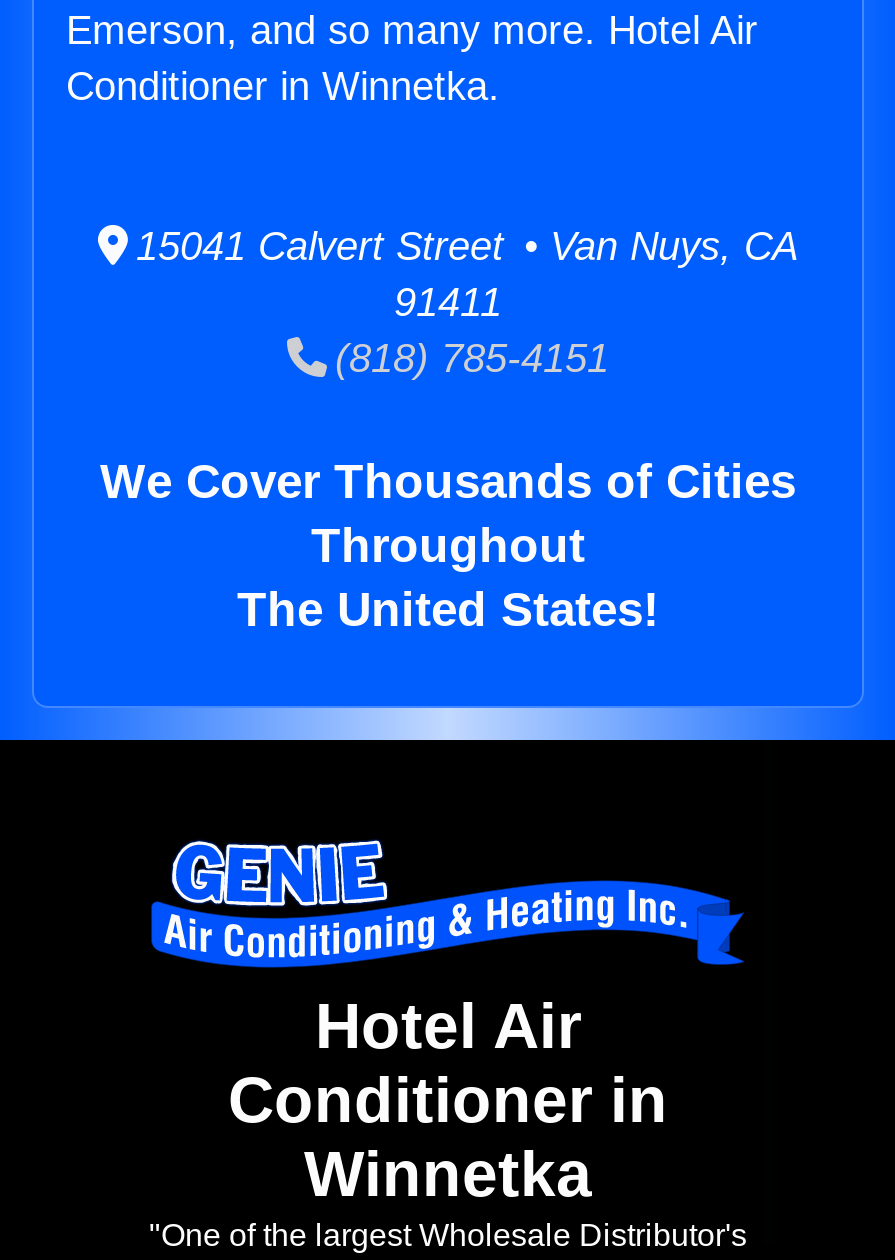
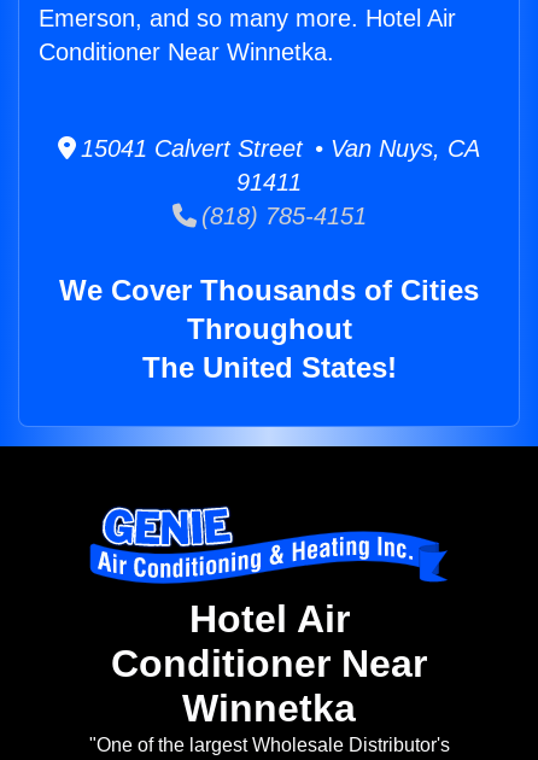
[66,64,500,108] Conditioner in Winnetka. -> [39,39,334,65] Conditioner Near Winnetka.
[228,1065,668,1137] Conditioner in -> [111,642,427,686] Conditioner Near

